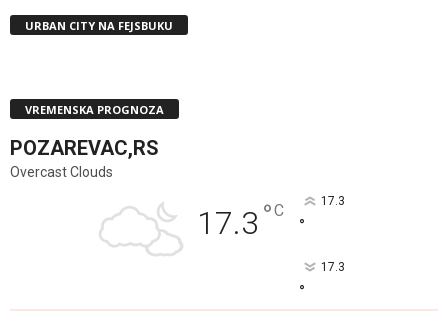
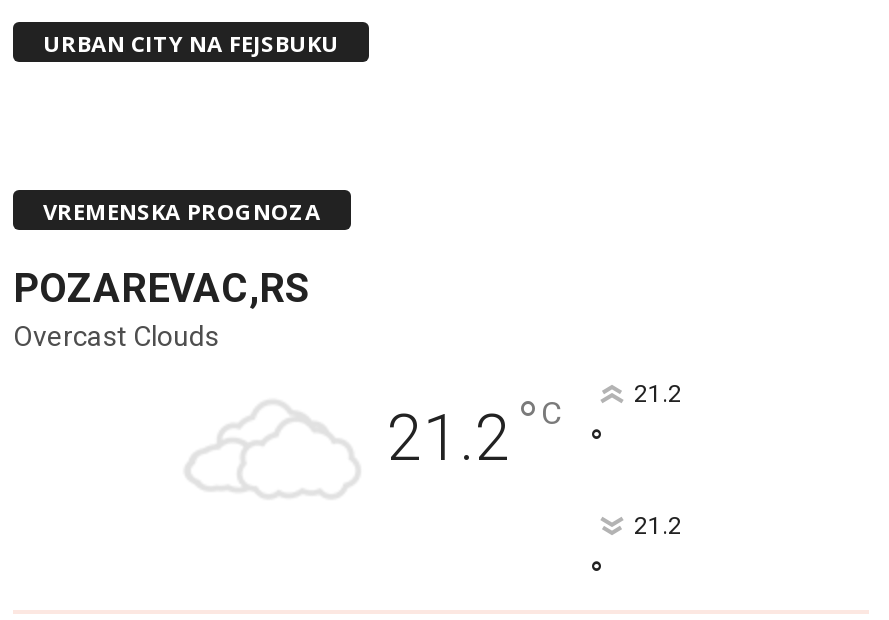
[197,198,284,242] 17.3 ° C -> [387,389,561,477] 21.2 ° C
[320,194,344,208] 17.3 -> [634,381,682,409] 21.2
[320,260,344,274] 17.3 -> [634,513,682,541] 21.2

